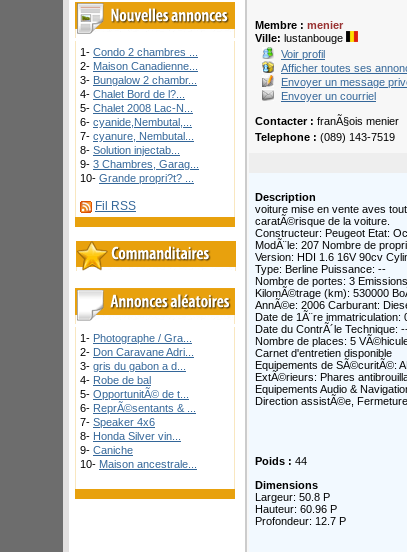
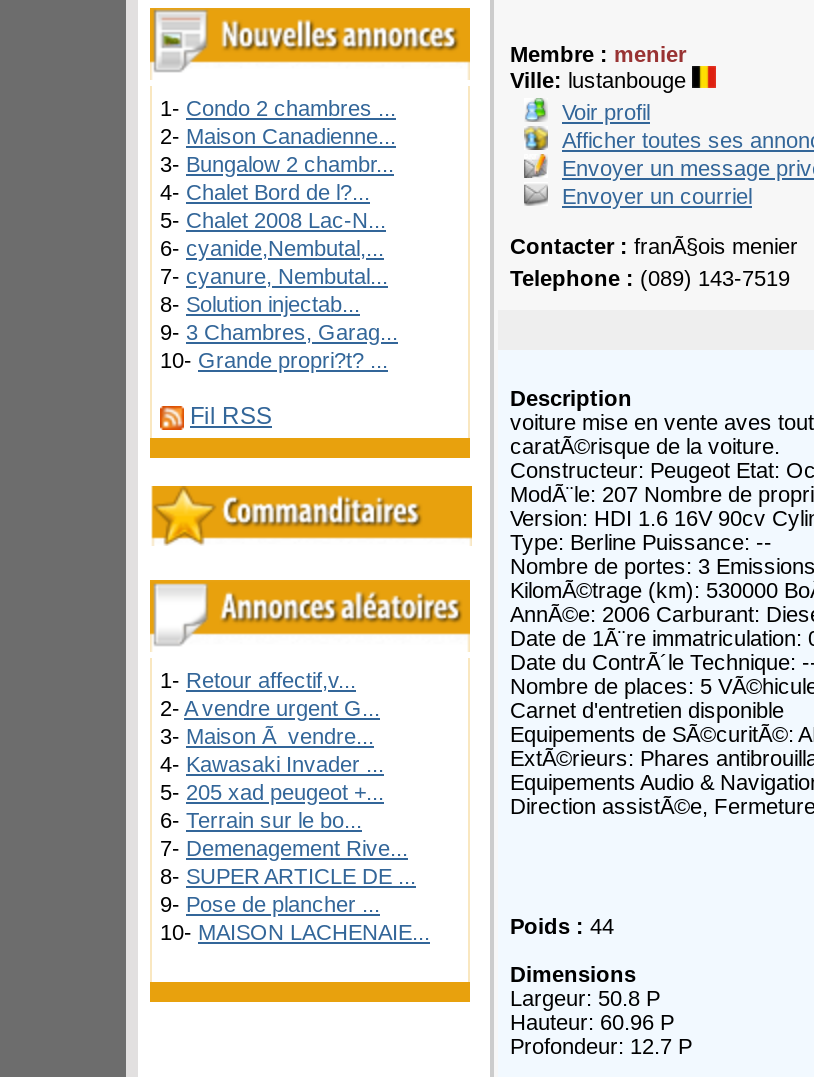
[80,332,197,470] 1- Photographe / Gra... | 2- Don Caravane Adri... | 3- gris du gabon a d... | 4- Robe de bal | 5- OpportunitÃ© de t... | 6- ReprÃ©sentants & ... | 7- Speaker 4x6 | 8- Honda Silver vin... | 9- Caniche | 10- Maison ancestrale... -> [160,668,430,944] 1- Retour affectif,v... | 2- A vendre urgent G... | 3- Maison Ã vendre... | 4- Kawasaki Invader ... | 5- 205 xad peugeot +... | 6- Terrain sur le bo... | 7- Demenagement Rive... | 8- SUPER ARTICLE DE ... | 9- Pose de plancher ... | 10- MAISON LACHENAIE...

